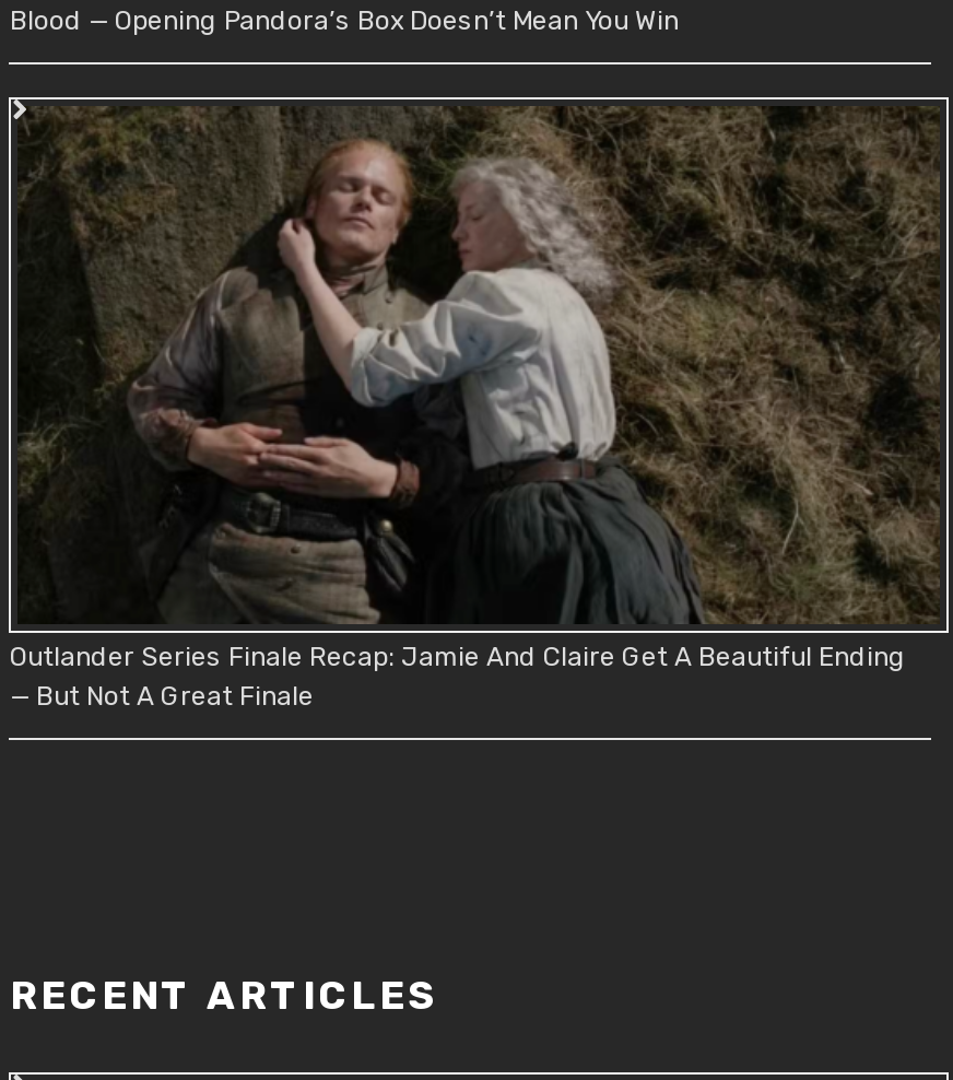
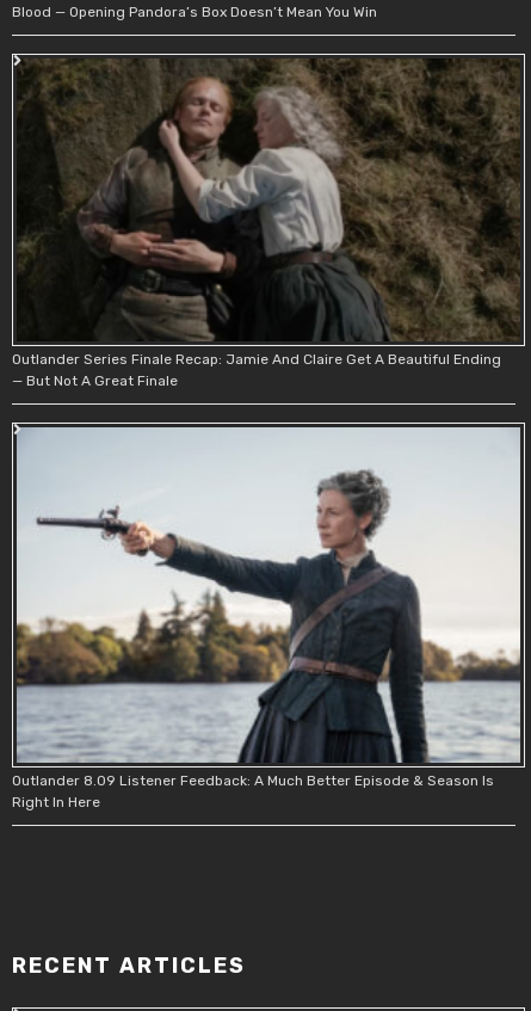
none -> [11,421,526,810] [image] | Outlander 8.09 Listener Feedback: A Much Better Episode & Season Is | Right In Here

